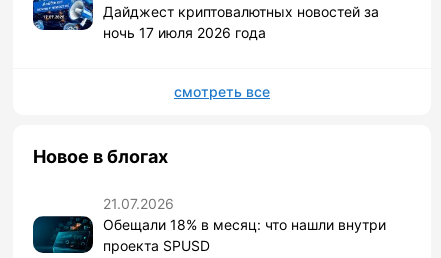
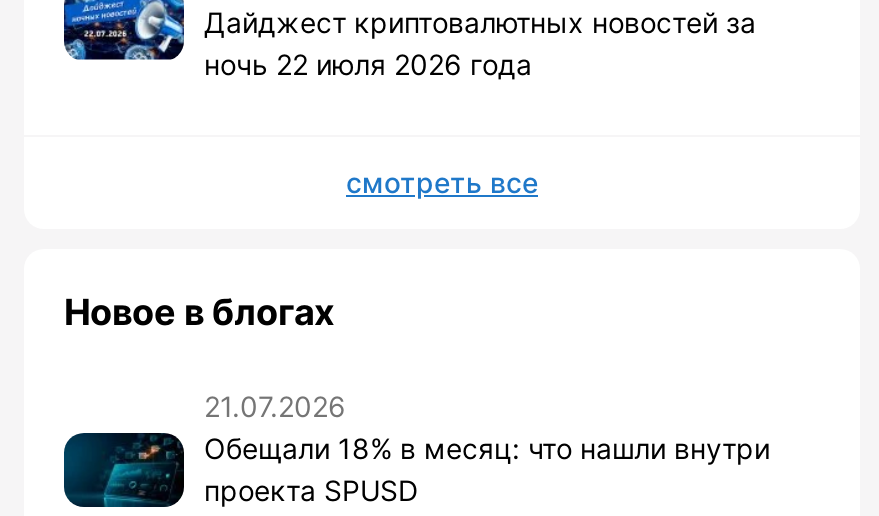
[103,24,266,41] ночь 17 июля 2026 года -> [204,47,532,81] ночь 22 июля 2026 года

